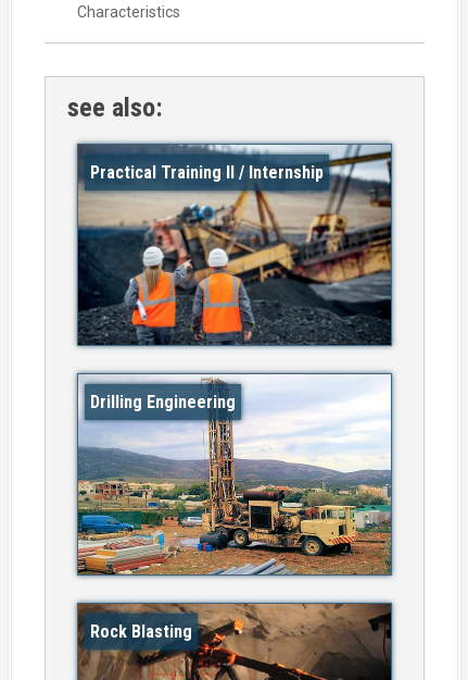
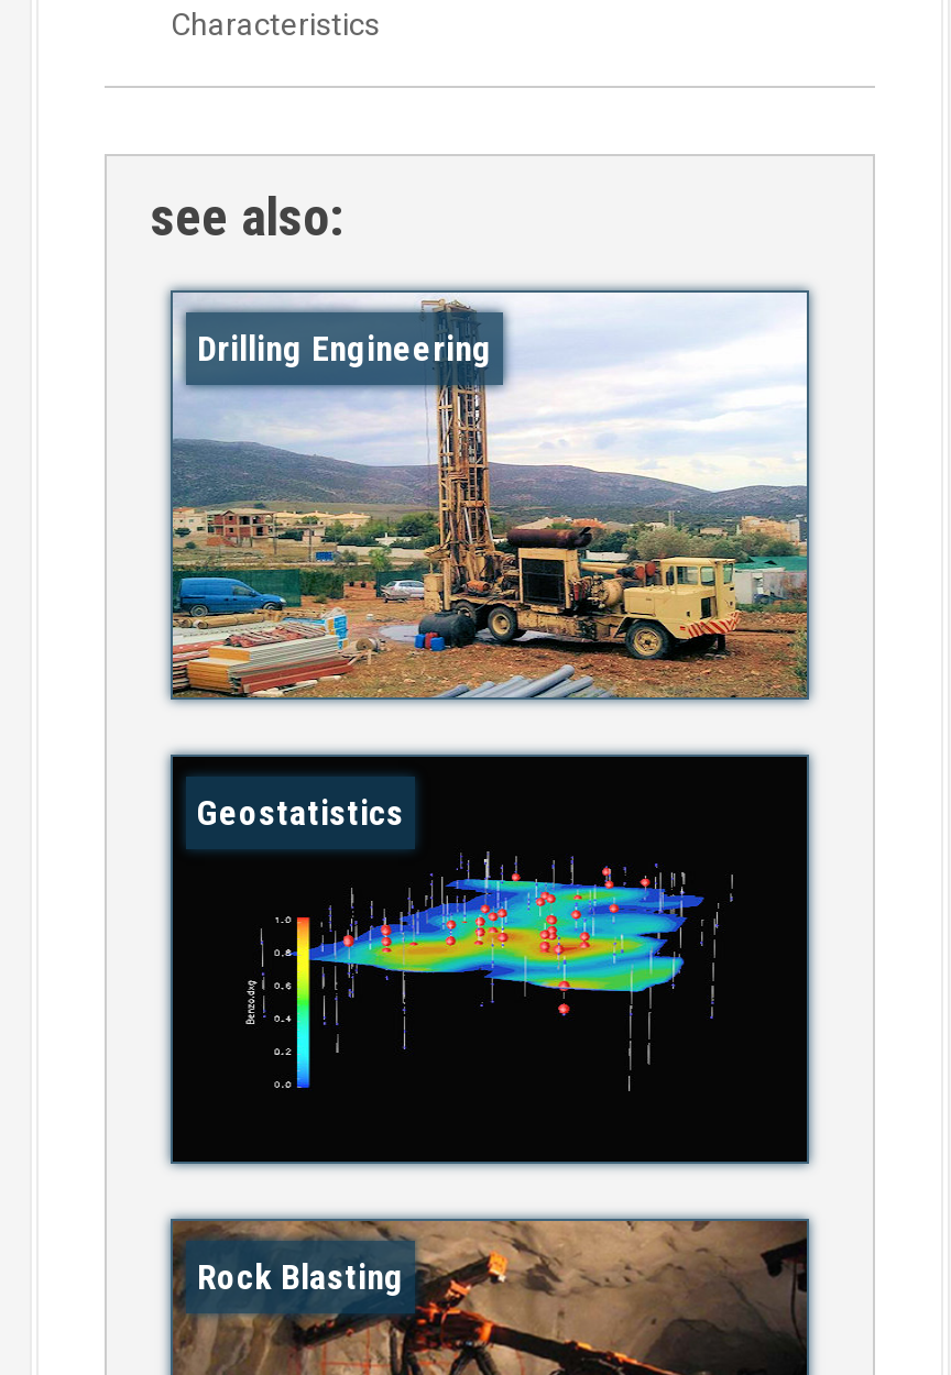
[77,144,392,346] [image] | Practical Training II / Internship -> none
moved [76,376,393,577] -> [168,297,811,702]: [image] | Drilling Engineering
none -> [173,755,807,1164] [image] | Geostatistics

